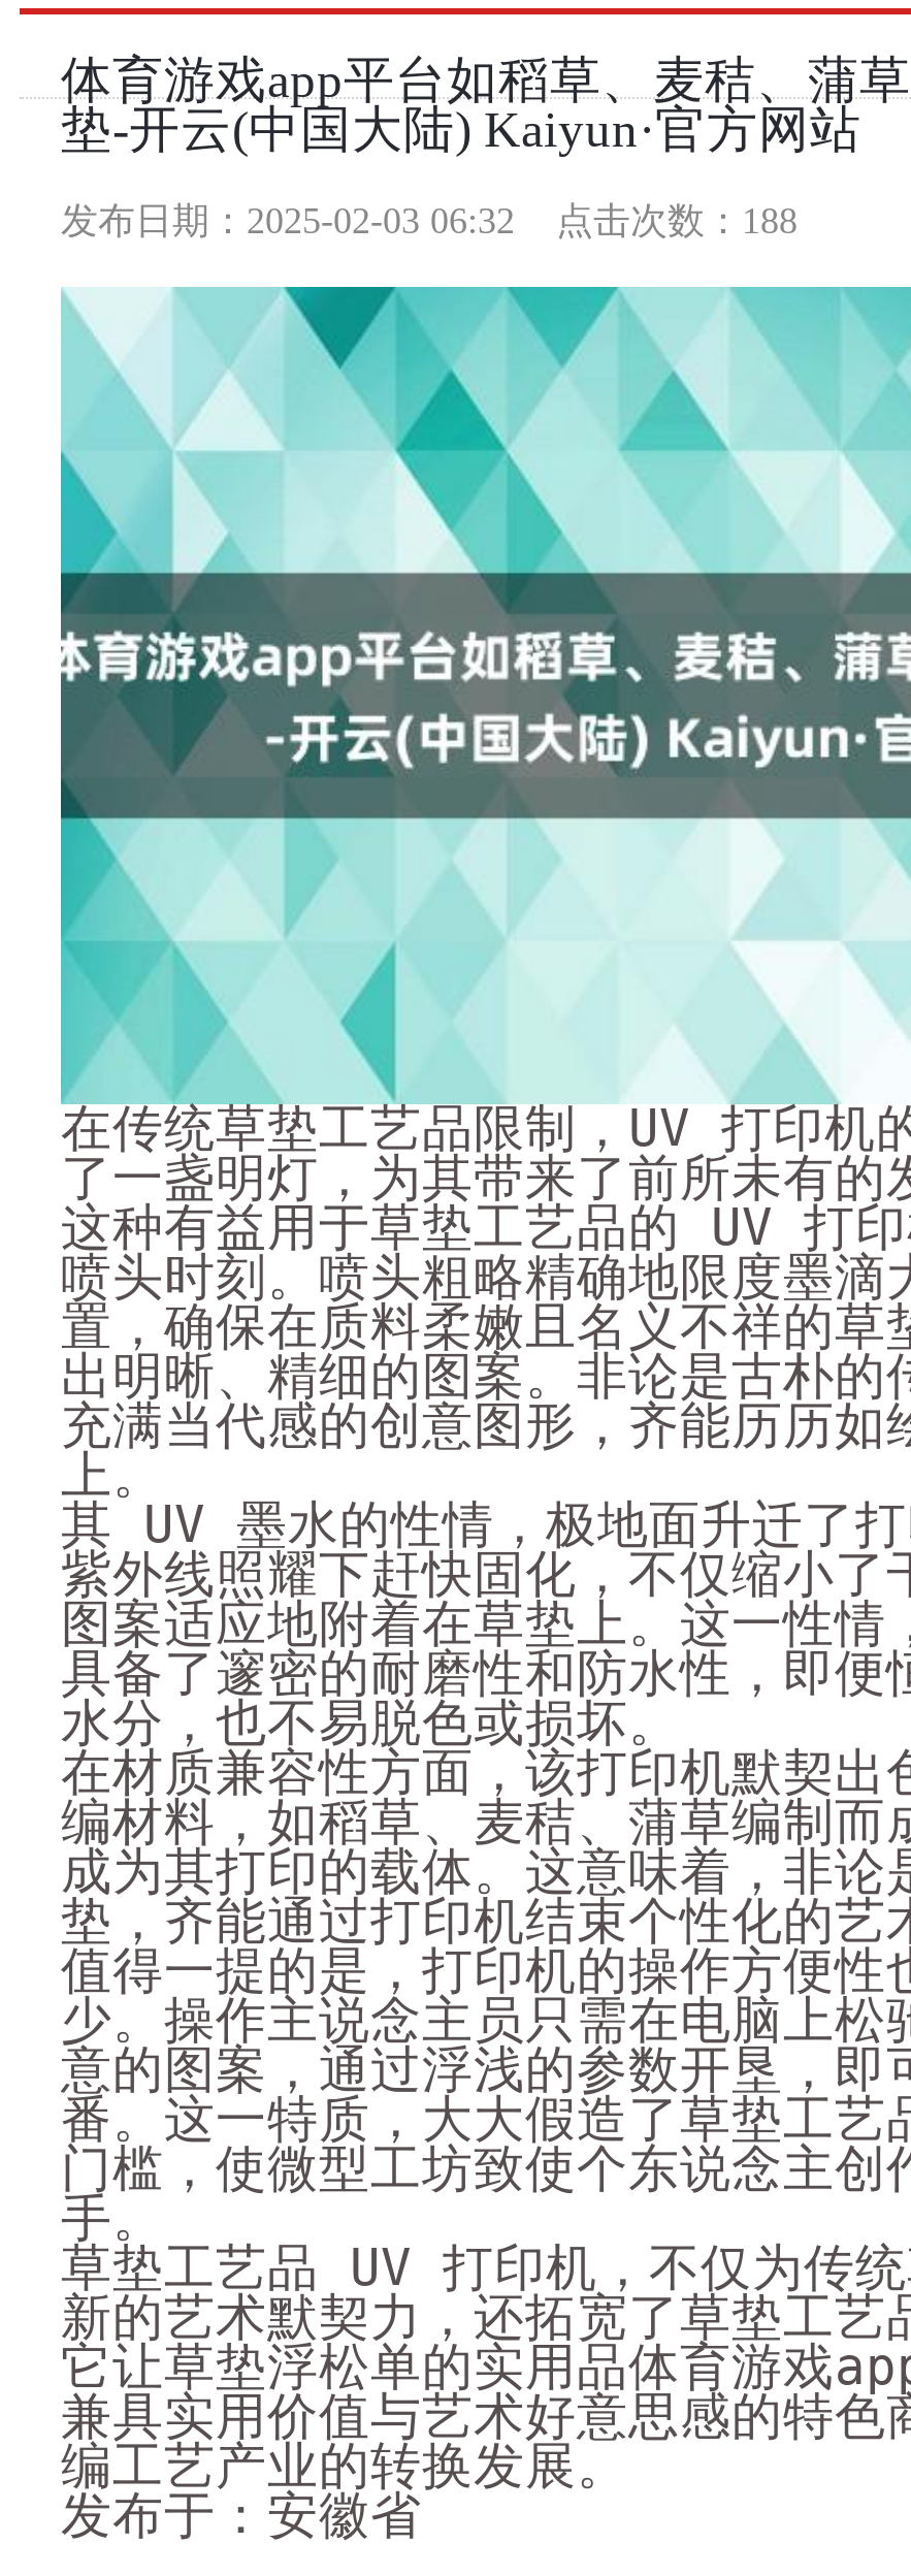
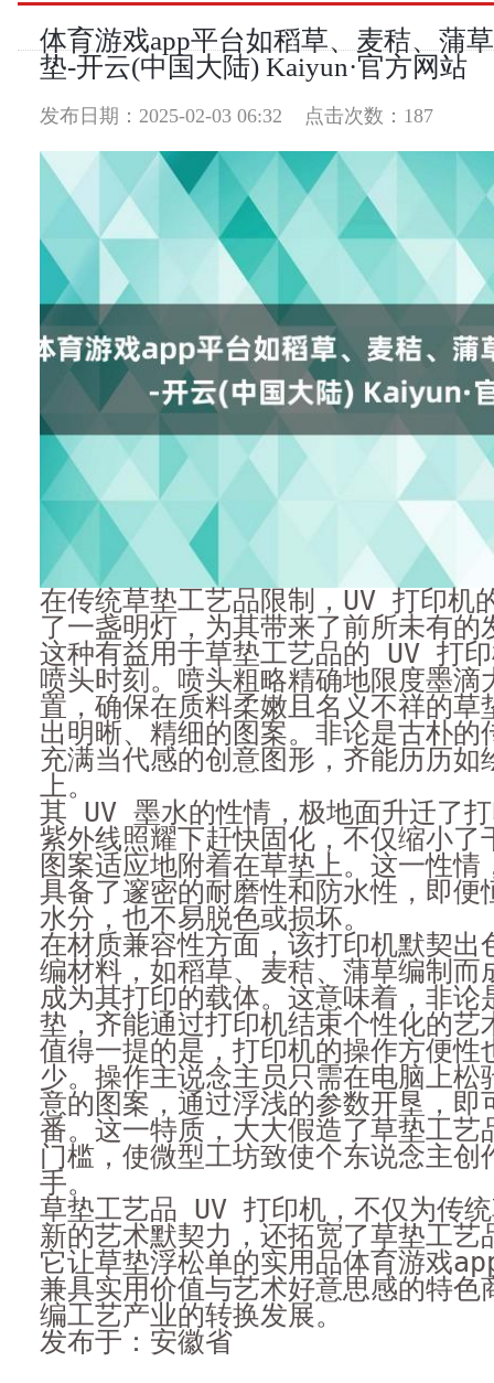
[61,200,798,242] 发布日期：2025-02-03 06:32 点击次数：188 -> [40,105,433,127] 发布日期：2025-02-03 06:32 点击次数：187

